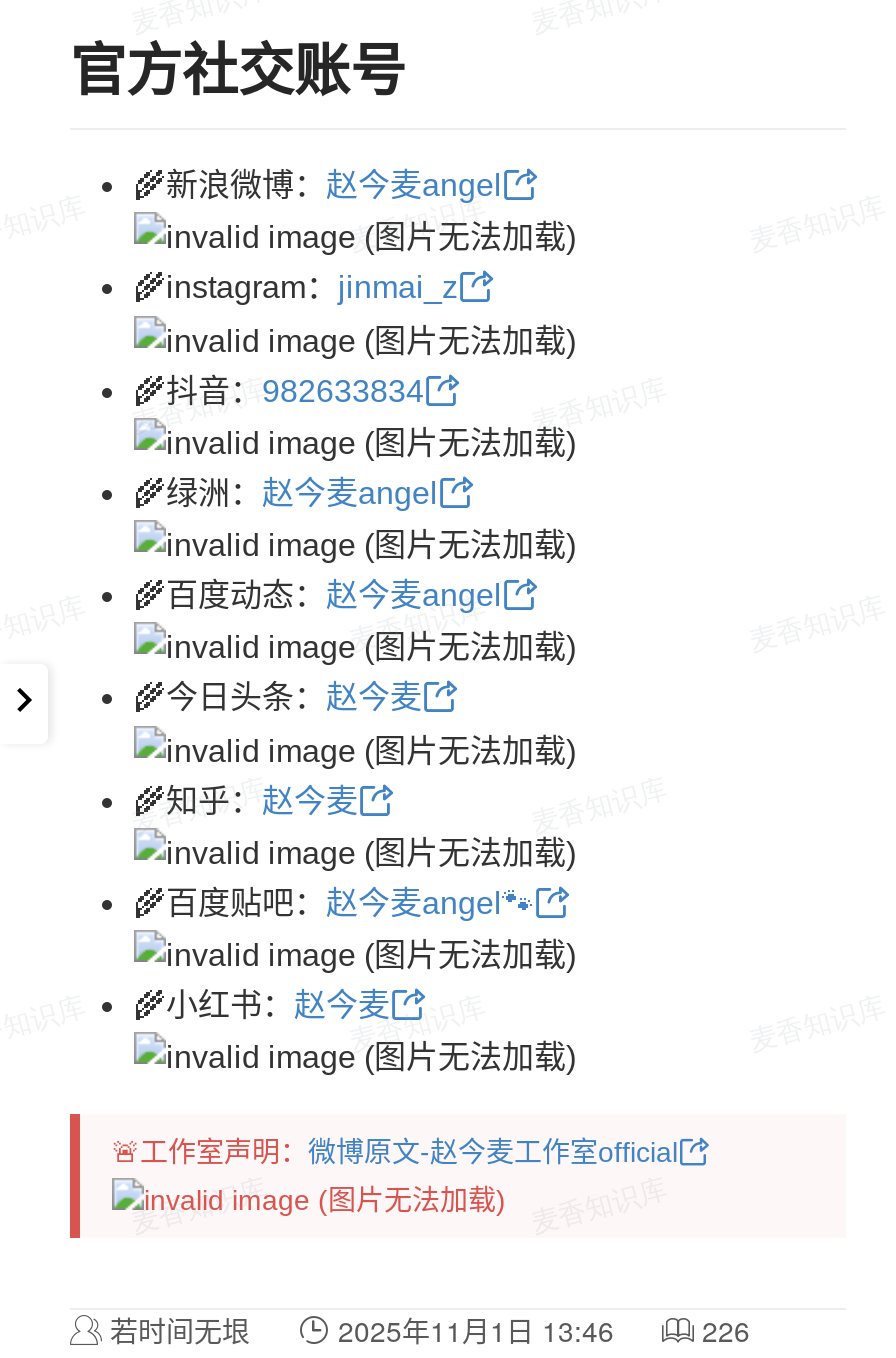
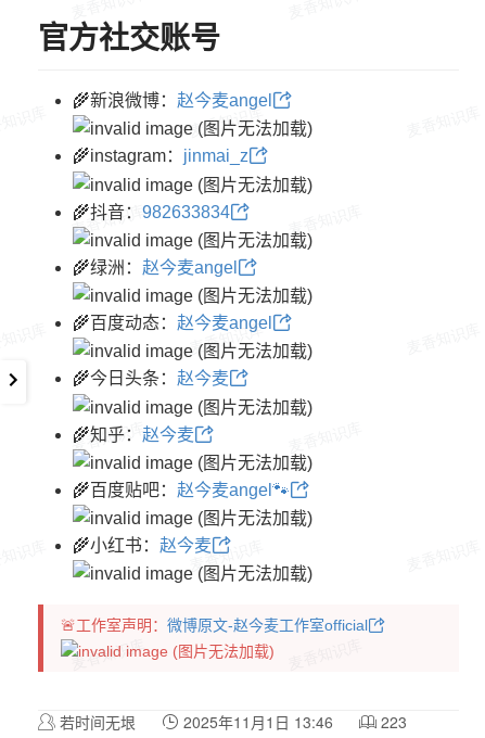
[102,1309,750,1349] 若时间无垠 2025年11月1日 13:46 226 -> [55,711,407,732] 若时间无垠 2025年11月1日 13:46 223

